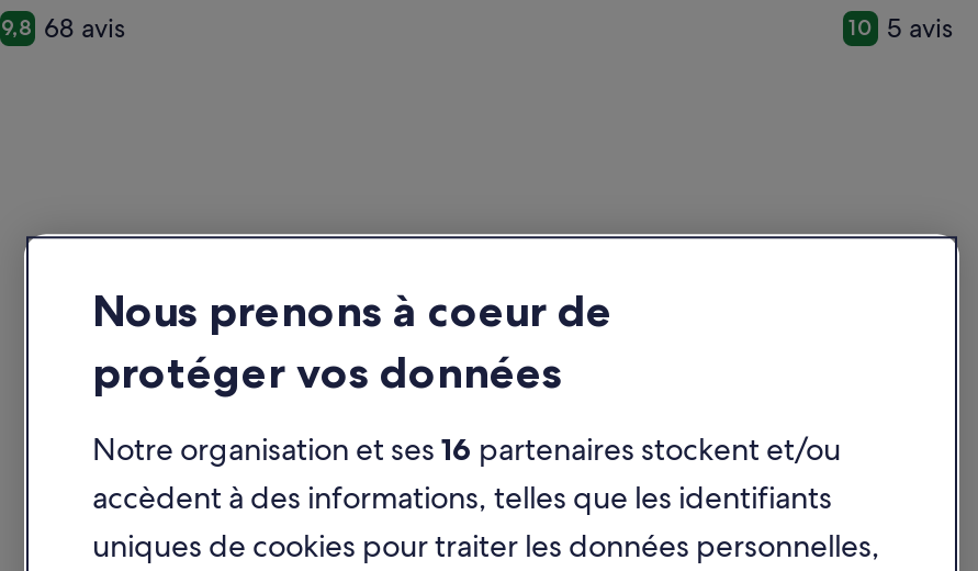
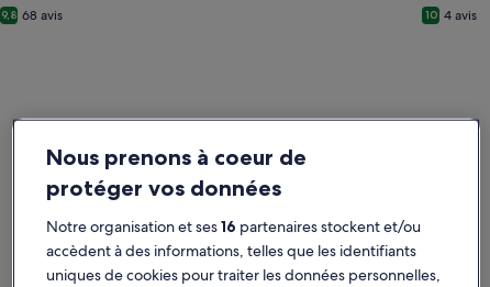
[848,11,953,46] 10 5 avis -> [425,7,477,24] 10 4 avis

